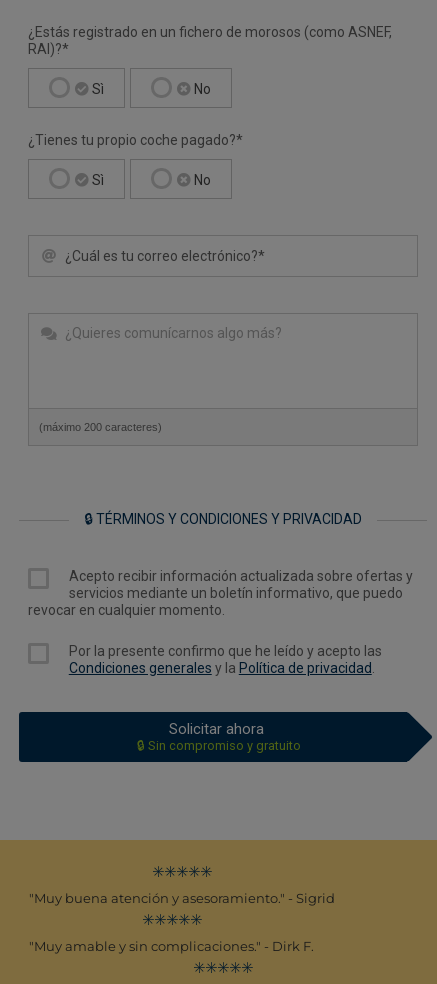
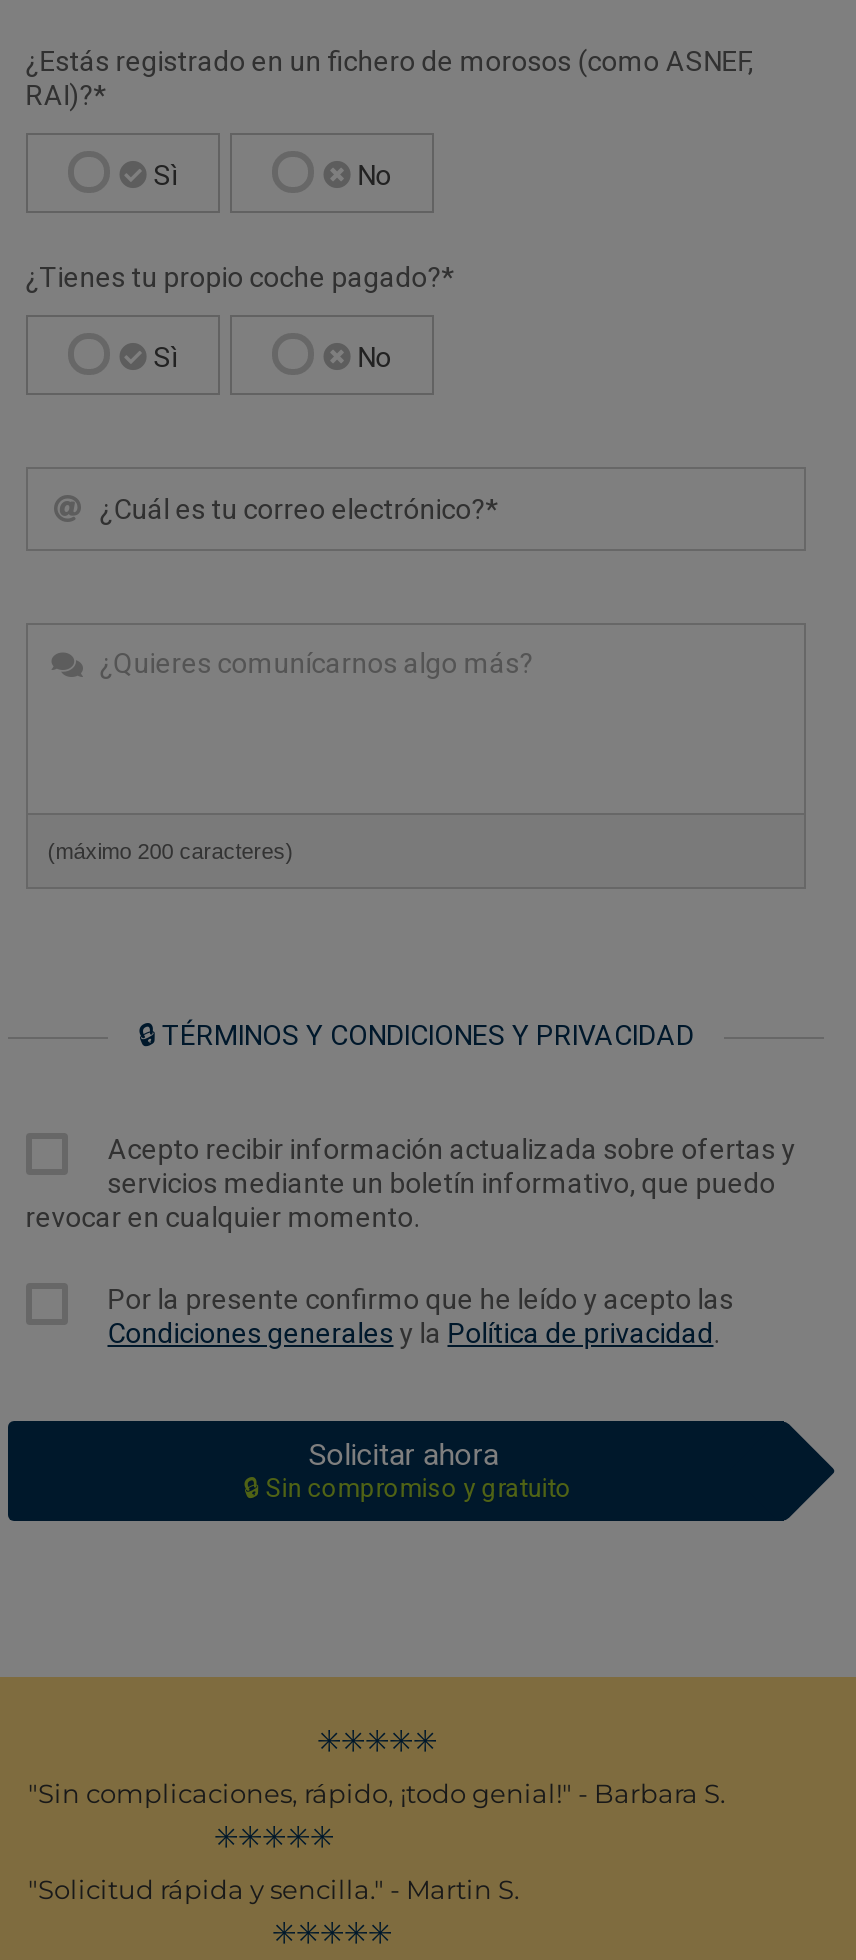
[29,890,335,906] "Muy buena atención y asesoramiento." - Sigrid -> [28,1777,726,1809] "Sin complicaciones, rápido, ¡todo genial!" - Barbara S.
[29,938,314,954] "Muy amable y sin complicaciones." - Dirk F. -> [28,1873,520,1905] "Solicitud rápida y sencilla." - Martin S.

